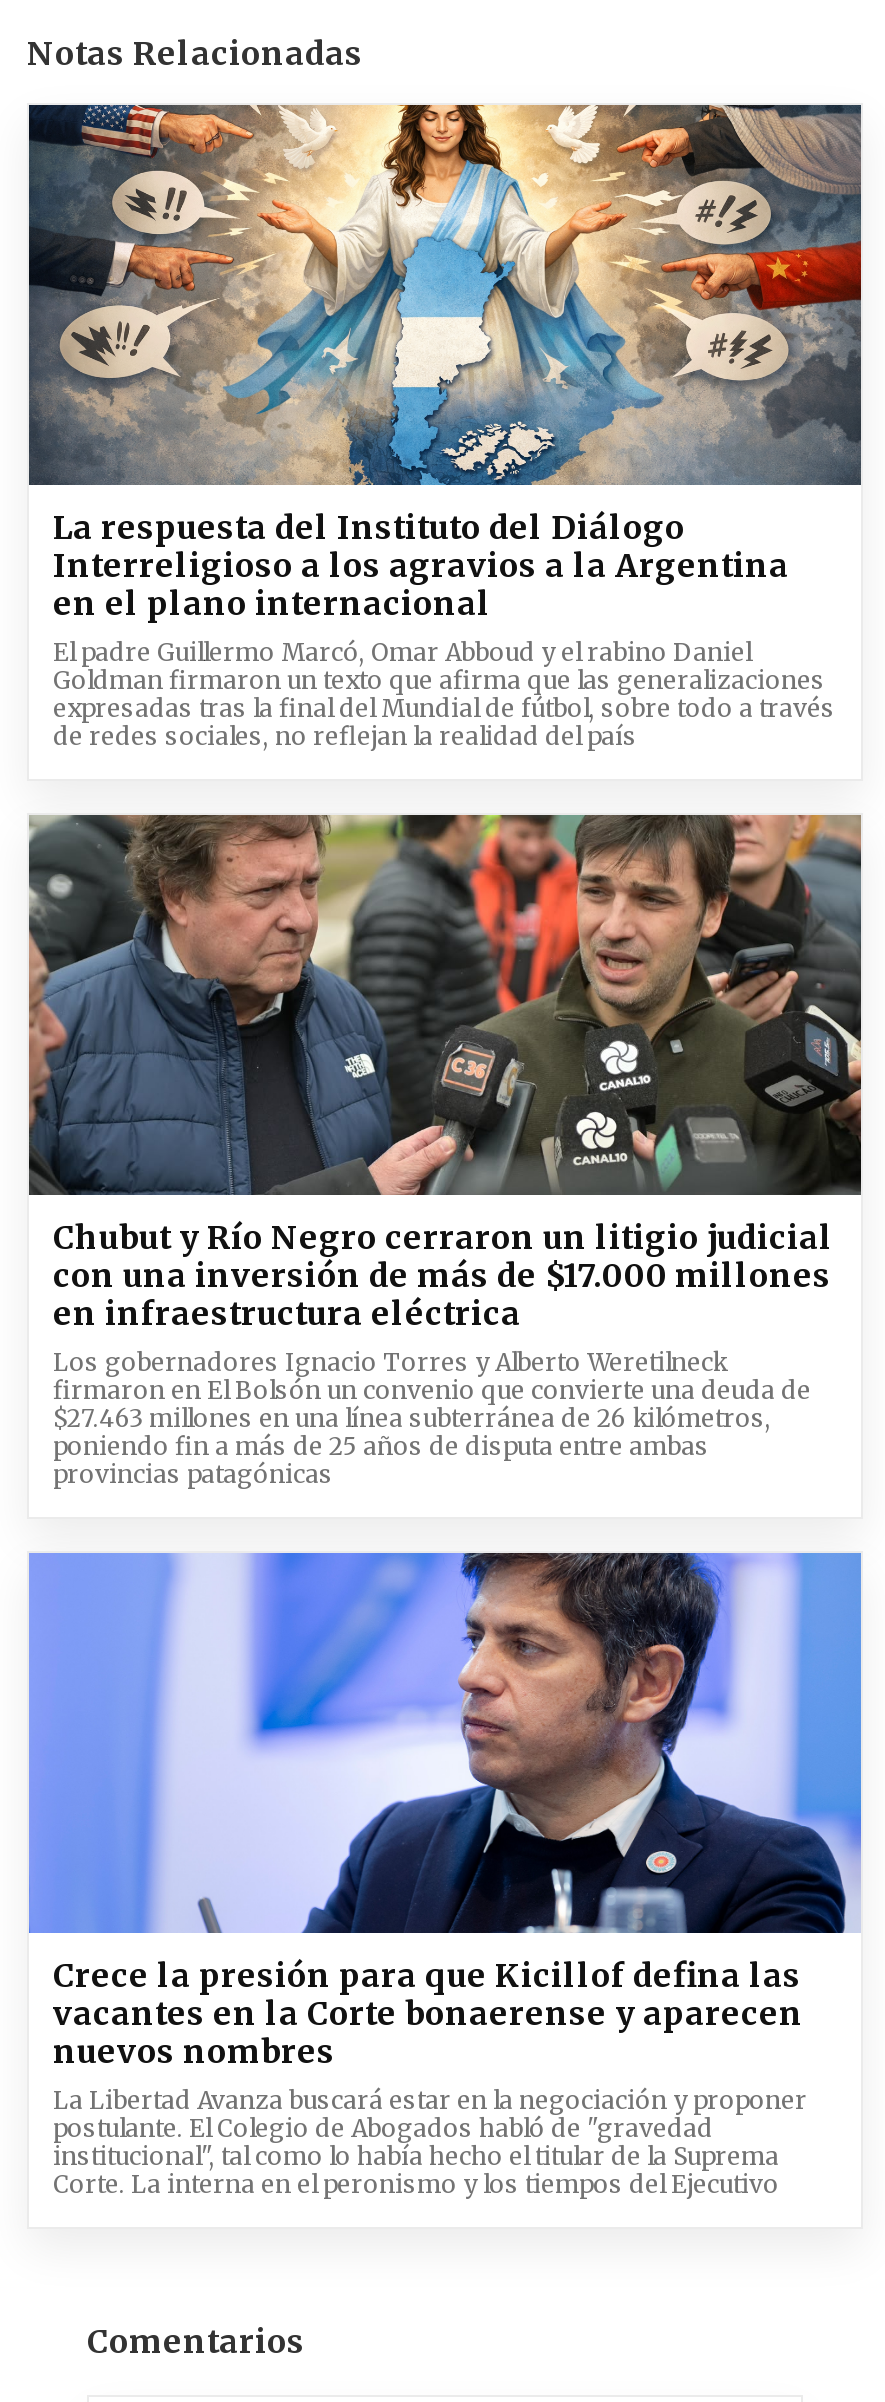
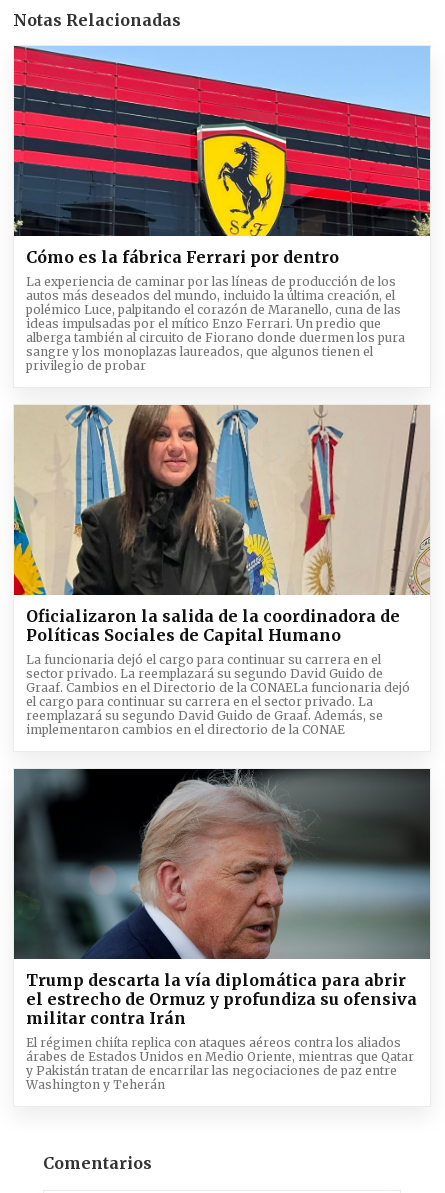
[27,103,863,752] [image] | La respuesta del Instituto del Diálogo | Interreligioso a los agravios a la Argentina | en el plano internacional | El padre Guillermo Marcó, Omar Abboud y el rabino Daniel | Goldman firmaron un texto que afirma que las generalizaciones | expresadas tras la final del Mundial de fútbol, sobre todo a través | de redes sociales, no reflejan la realidad del país -> [13,45,431,373] [image] | Cómo es la fábrica Ferrari por dentro | La experiencia de caminar por las líneas de producción de los | autos más deseados del mundo, incluido la última creación, el | polémico Luce, palpitando el corazón de Maranello, cuna de las | ideas impulsadas por el mítico Enzo Ferrari. Un predio que | alberga también al circuito de Fiorano donde duermen los pura | sangre y los monoplazas laureados, que algunos tienen el | privilegio de probar
[27,813,863,1490] [image] | Chubut y Río Negro cerraron un litigio judicial | con una inversión de más de $17.000 millones | en infraestructura eléctrica | Los gobernadores Ignacio Torres y Alberto Weretilneck | firmaron en El Bolsón un convenio que convierte una deuda de | $27.463 millones en una línea subterránea de 26 kilómetros, | poniendo fin a más de 25 años de disputa entre ambas | provincias patagónicas -> [13,401,431,737] [image] | Oficializaron la salida de la coordinadora de | Políticas Sociales de Capital Humano | La funcionaria dejó el cargo para continuar su carrera en el | sector privado. La reemplazará su segundo David Guido de | Graaf. Cambios en el Directorio de la CONAELa funcionaria dejó | el cargo para continuar su carrera en el sector privado. La | reemplazará su segundo David Guido de Graaf. Además, se | implementaron cambios en el directorio de la CONAE
[27,1551,863,2200] [image] | Crece la presión para que Kicillof defina las | vacantes en la Corte bonaerense y aparecen | nuevos nombres | La Libertad Avanza buscará estar en la negociación y proponer | postulante. El Colegio de Abogados habló de "gravedad | institucional", tal como lo había hecho el titular de la Suprema | Corte. La interna en el peronismo y los tiempos del Ejecutivo -> [13,768,431,1092] [image] | Trump descarta la vía diplomática para abrir | el estrecho de Ormuz y profundiza su ofensiva | militar contra Irán | El régimen chiíta replica con ataques aéreos contra los aliados | árabes de Estados Unidos en Medio Oriente, mientras que Qatar | y Pakistán tratan de encarrilar las negociaciones de paz entre | Washington y Teherán

